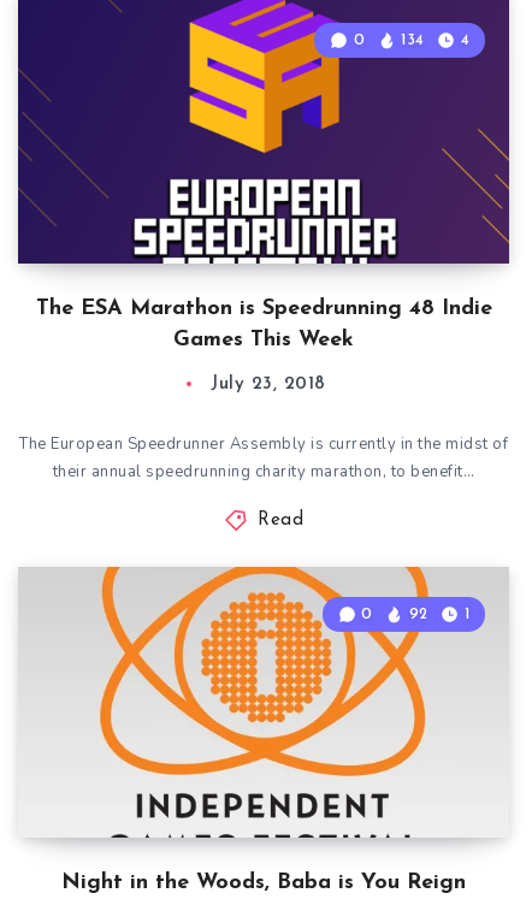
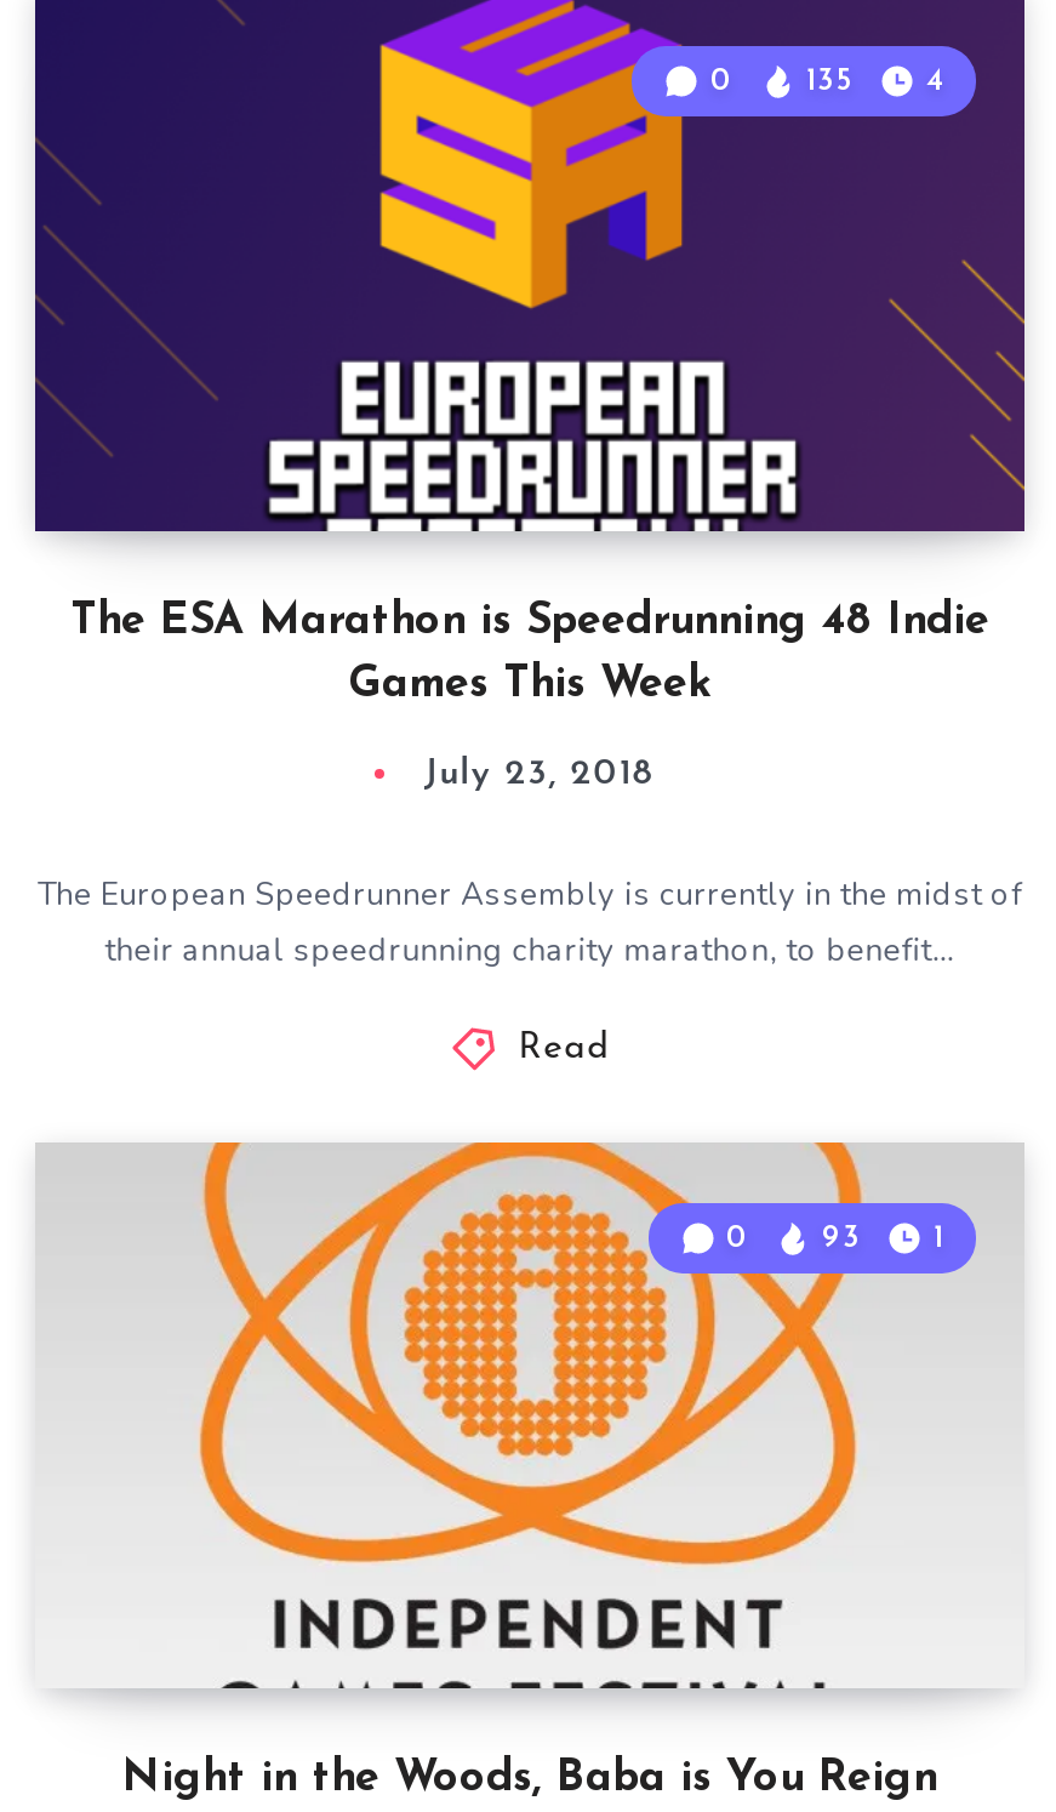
[353,32,469,48] 0 134 4 -> [710,65,944,97] 0 135 4
[361,607,469,622] 0 92 1 -> [726,1223,944,1254] 0 93 1

